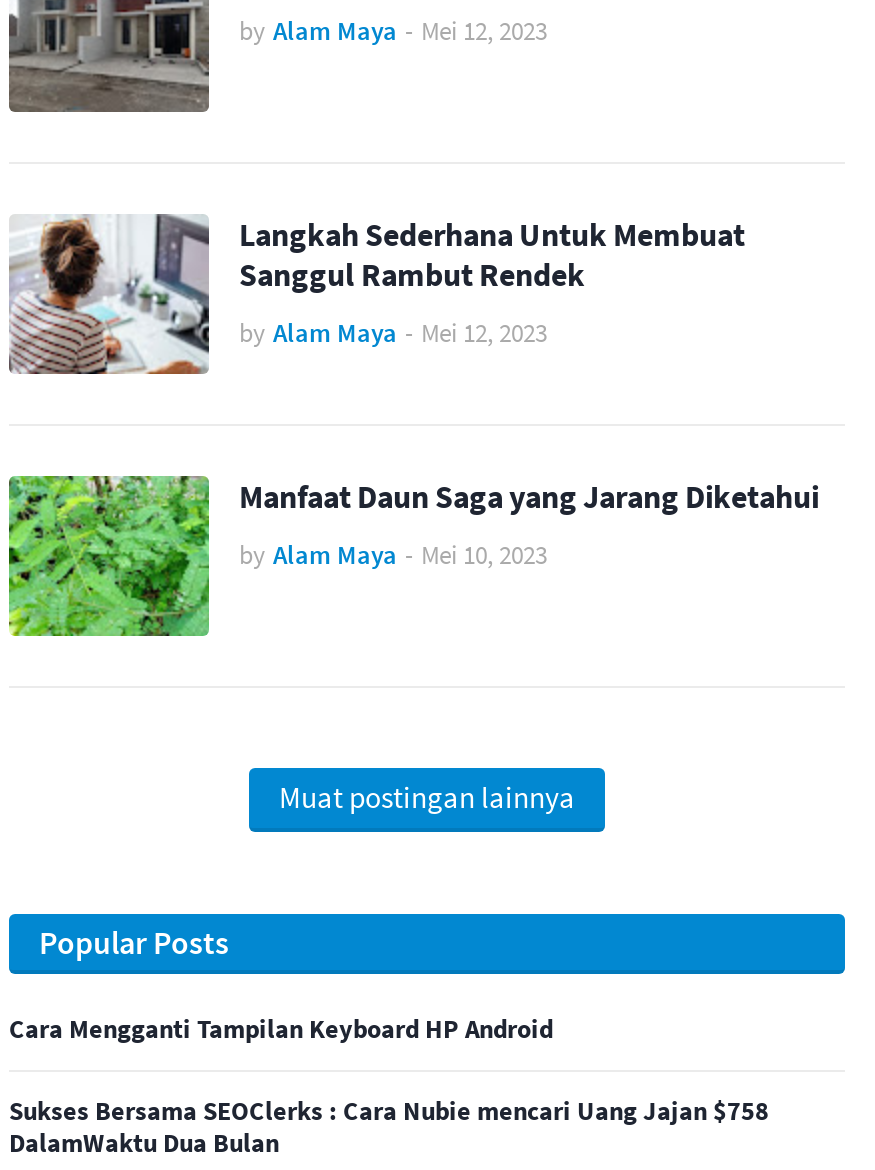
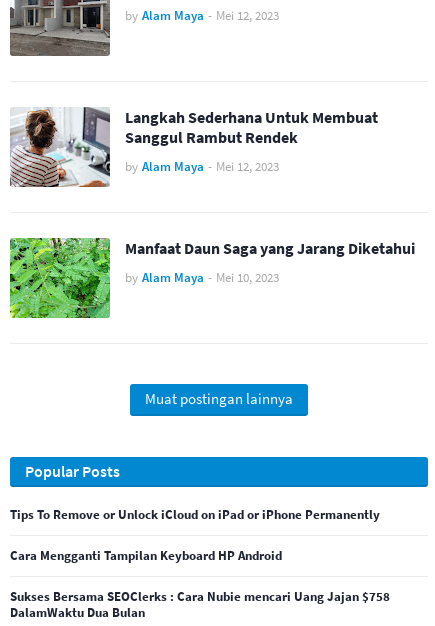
none -> [10,506,380,523] Tips To Remove or Unlock iCloud on iPad or iPhone Permanently

